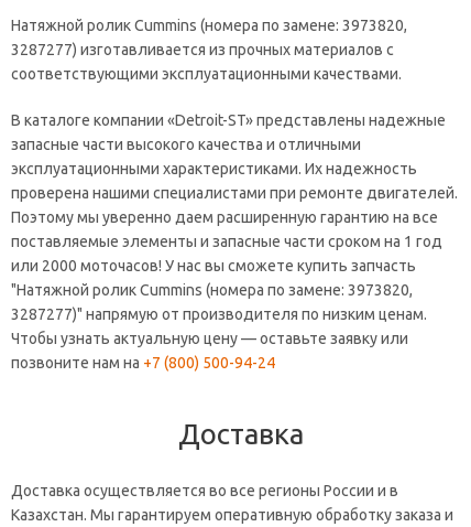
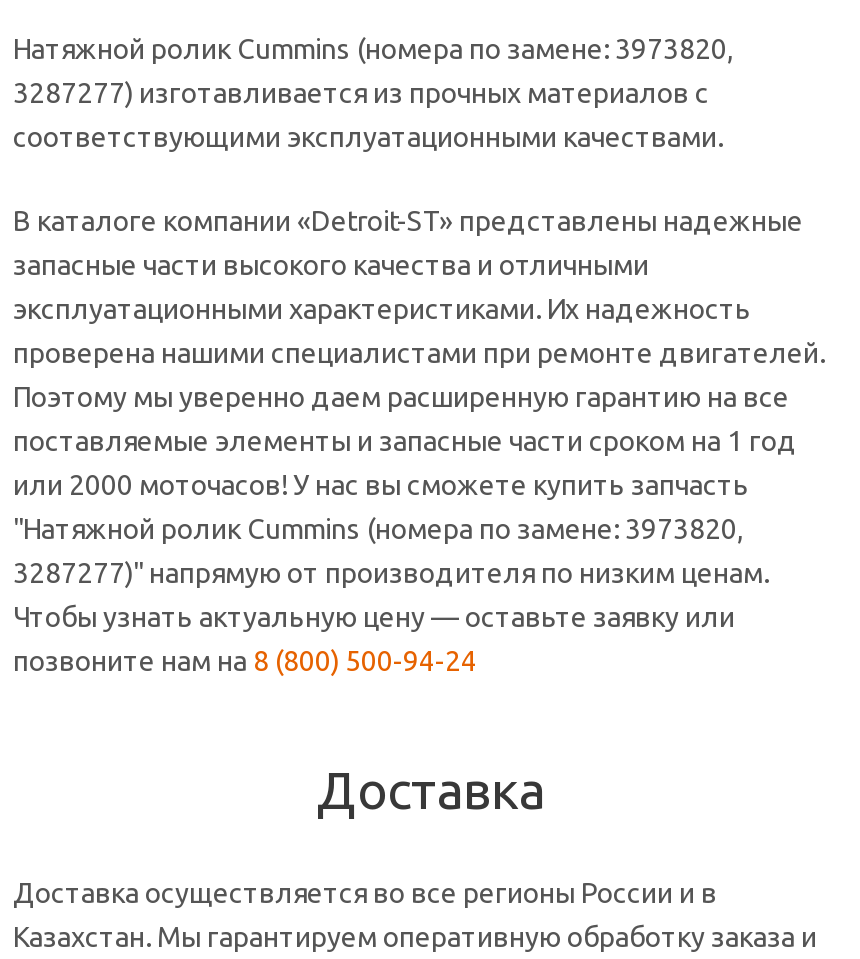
[11,354,275,372] позвоните нам на +7 (800) 500-94-24 -> [13,645,477,677] позвоните нам на 8 (800) 500-94-24

